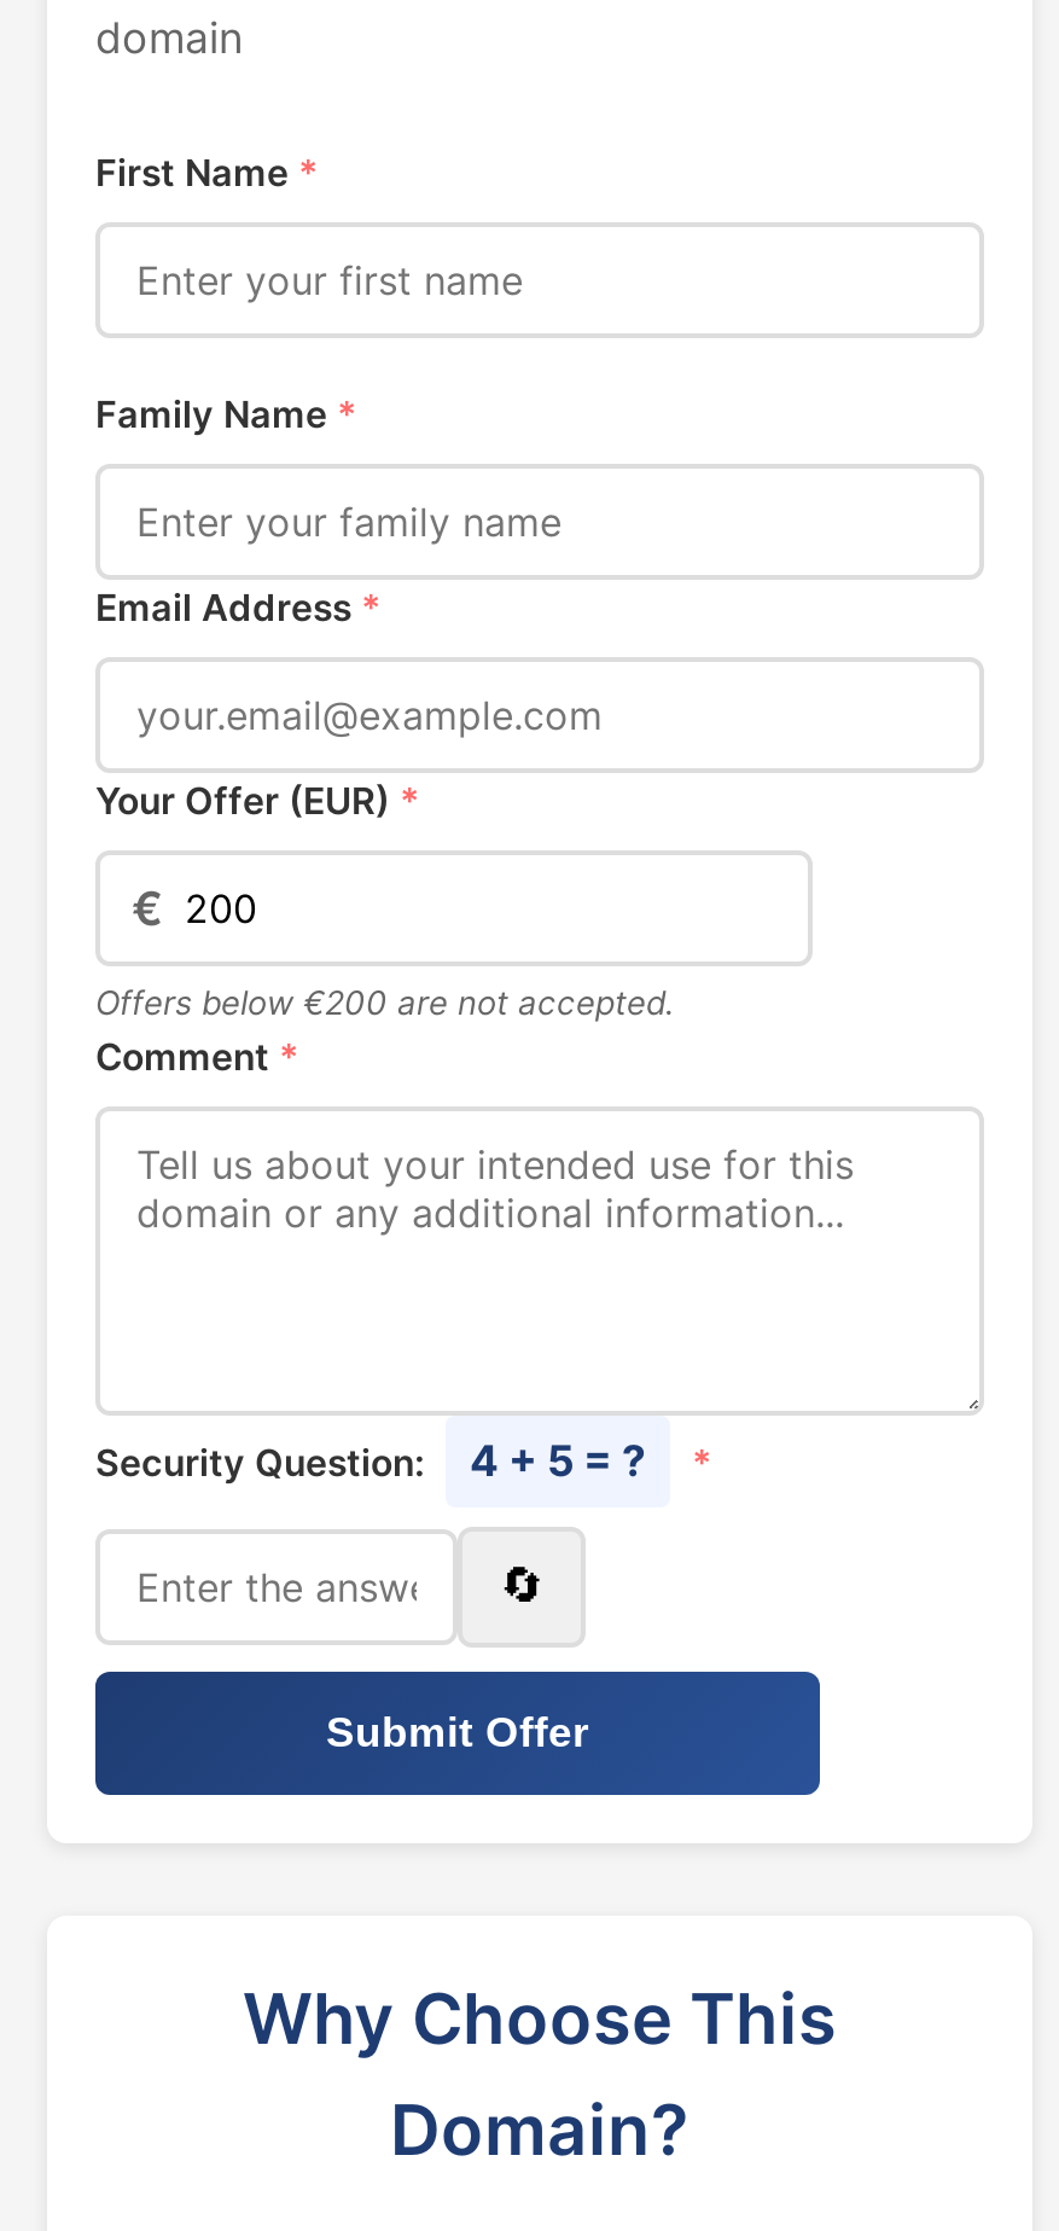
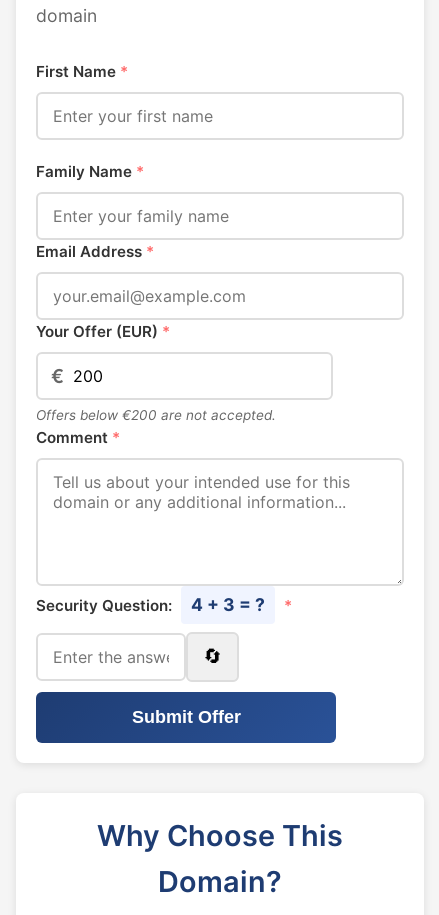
[470,1435,646,1486] 4 + 5 = ? -> [191,594,265,615] 4 + 3 = ?

